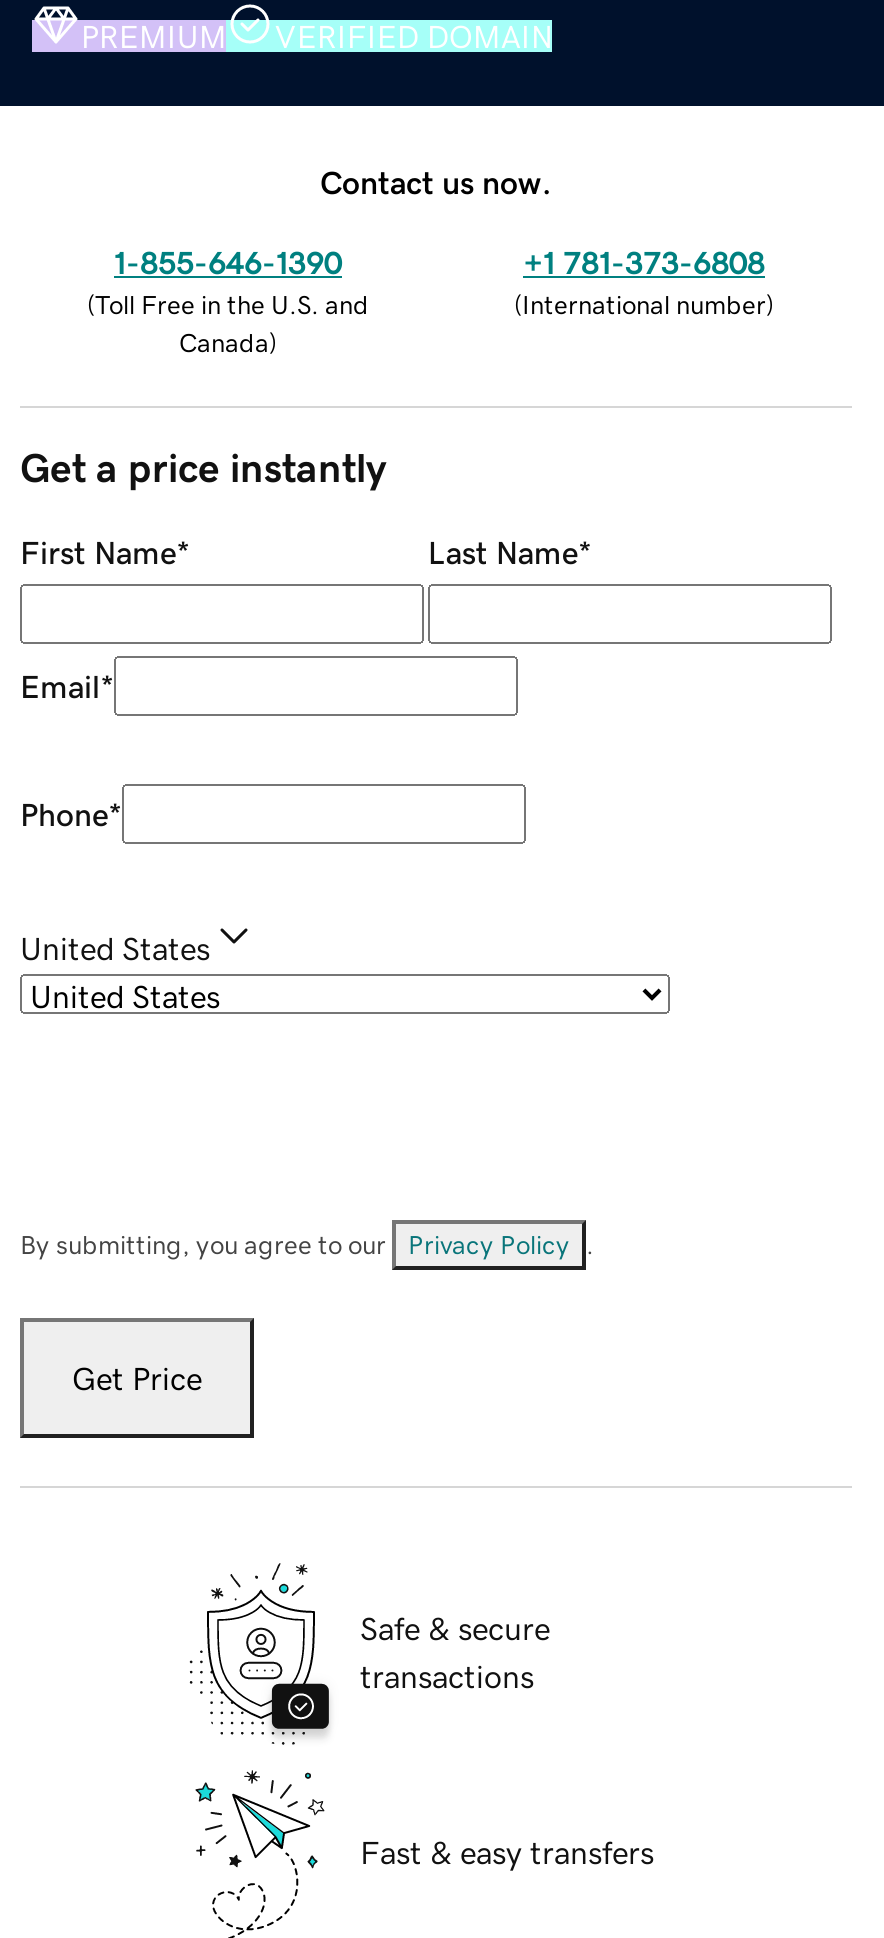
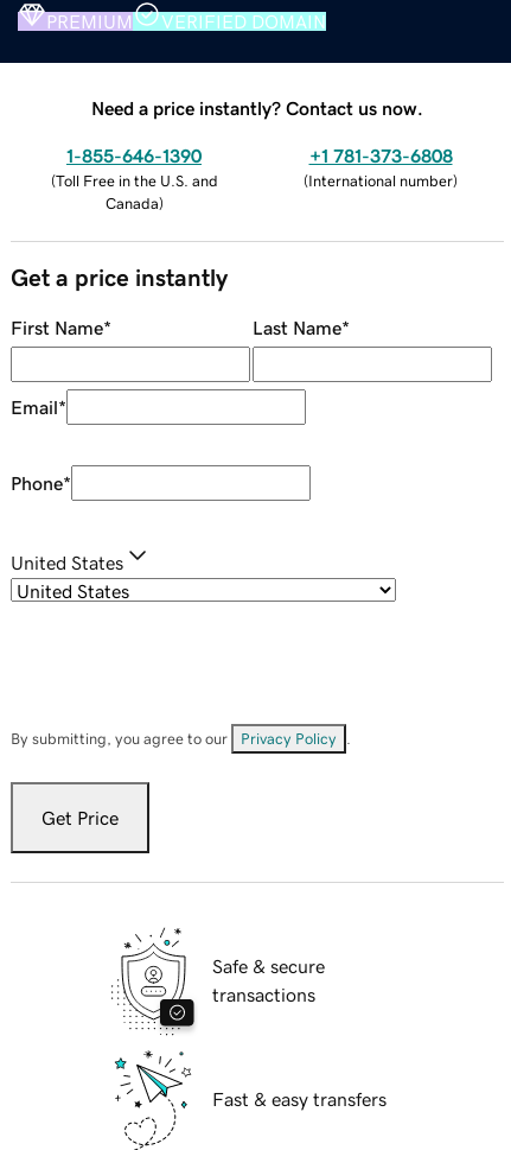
[320,165,552,197] Contact us now. -> [91,98,423,117] Need a price instantly? Contact us now.

